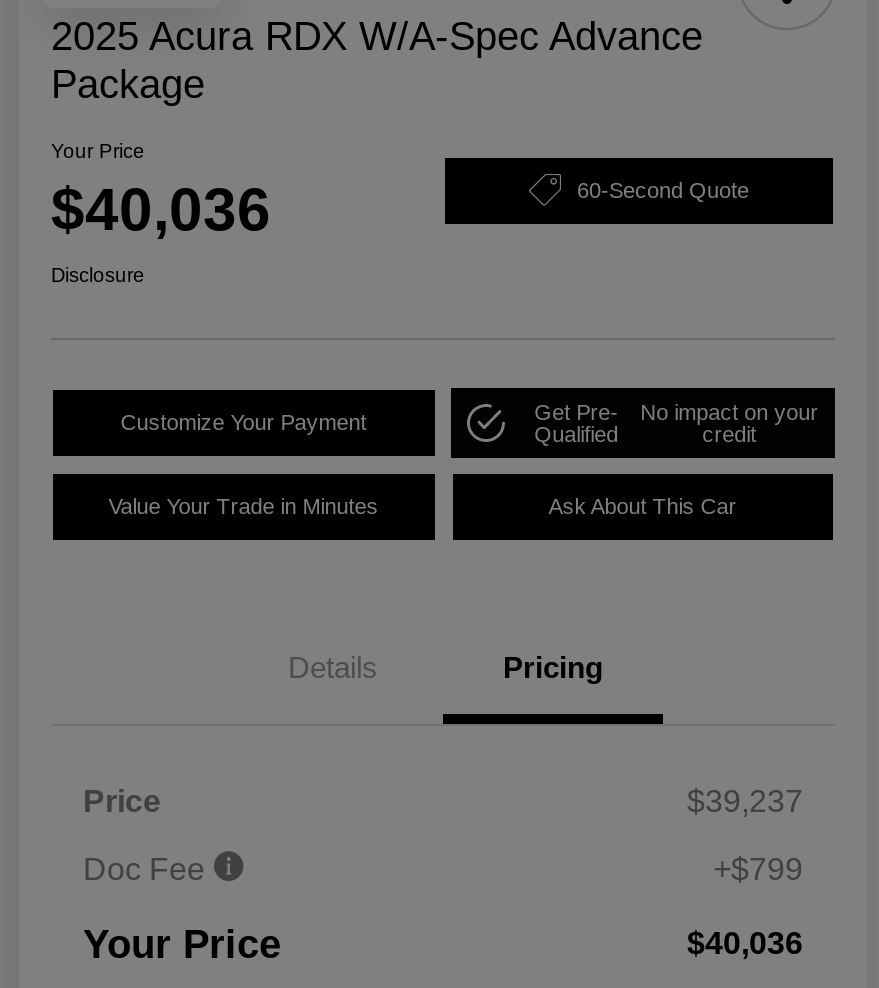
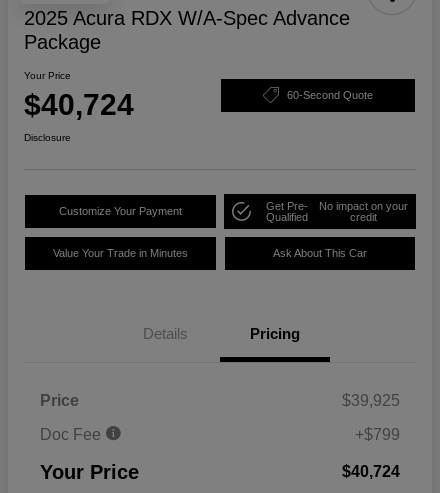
[51,176,271,242] $40,036 -> [24,88,134,121] $40,724
[687,784,803,818] $39,237 -> [342,392,400,409] $39,925
[687,926,803,960] $40,036 -> [342,463,400,480] $40,724

